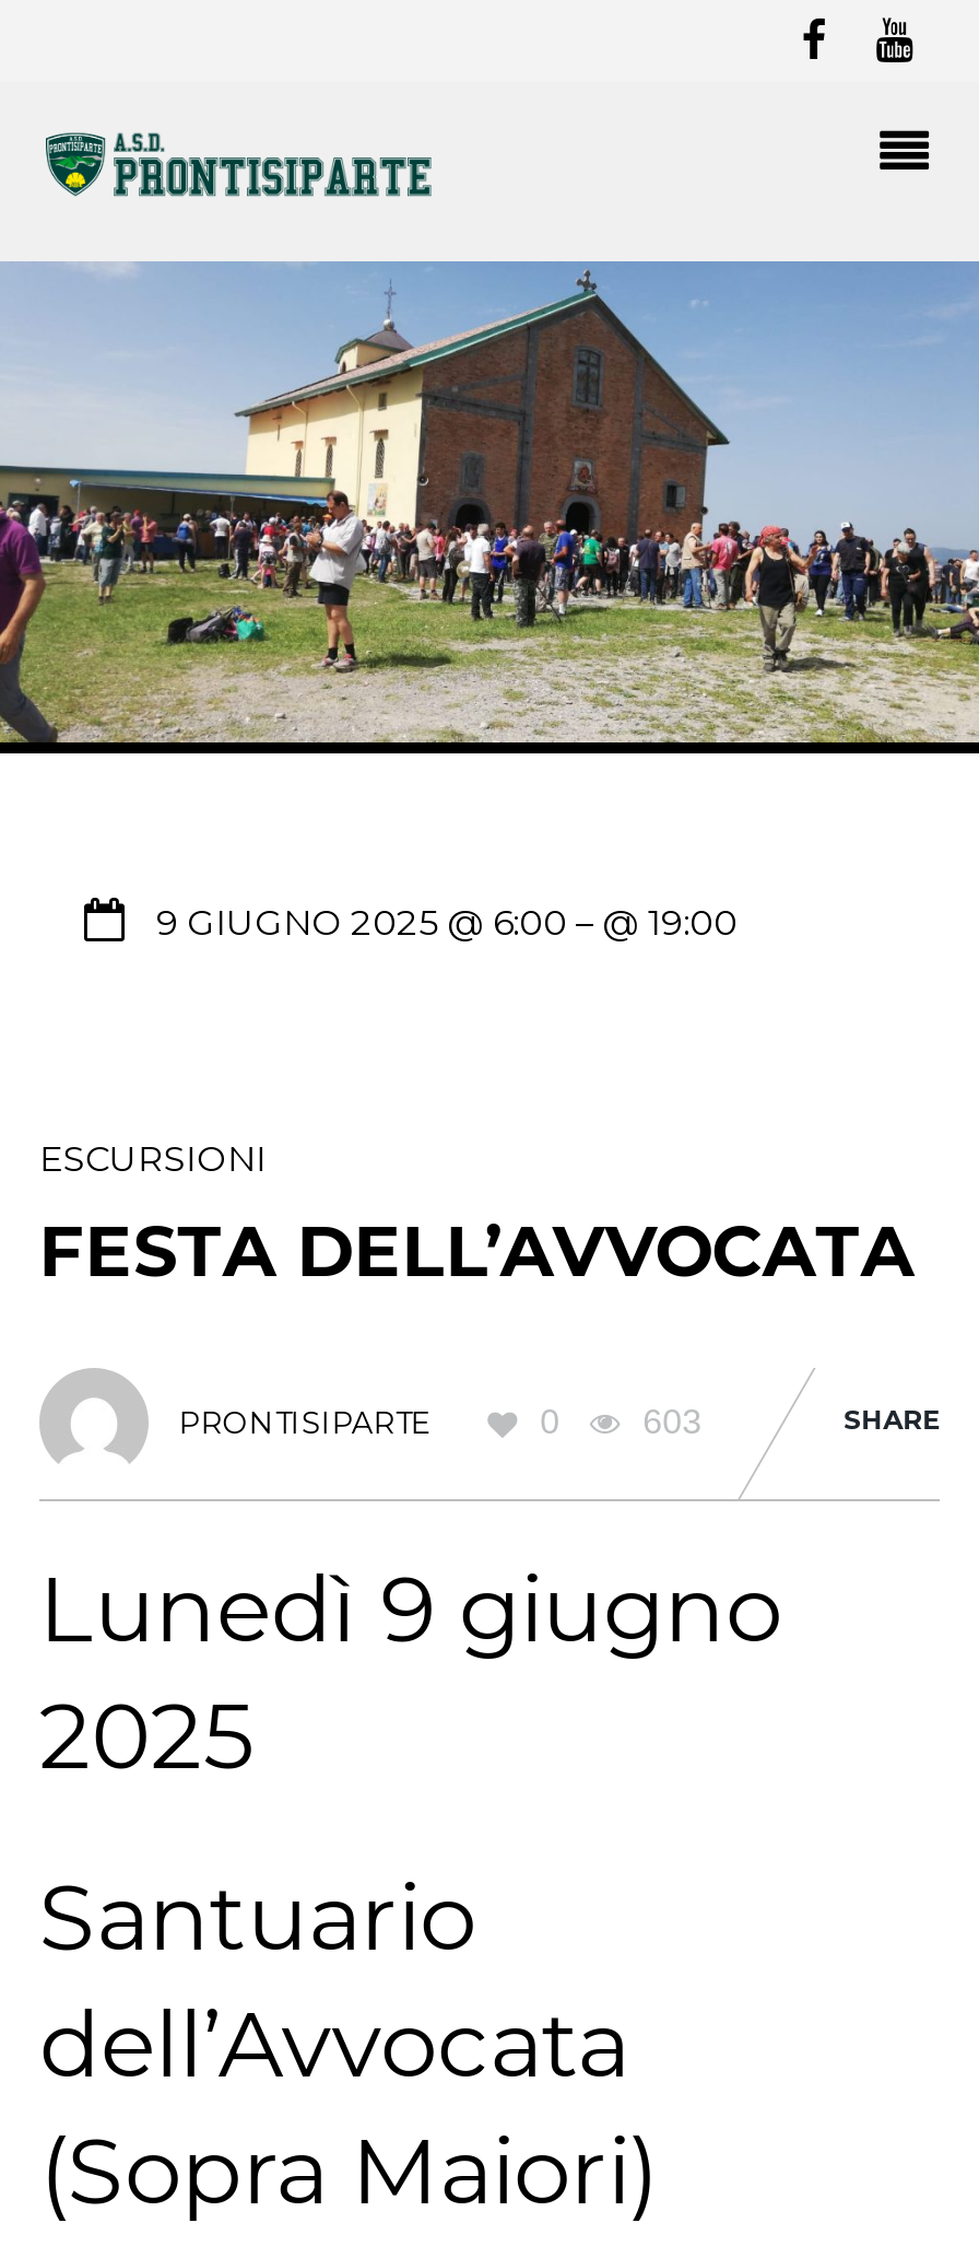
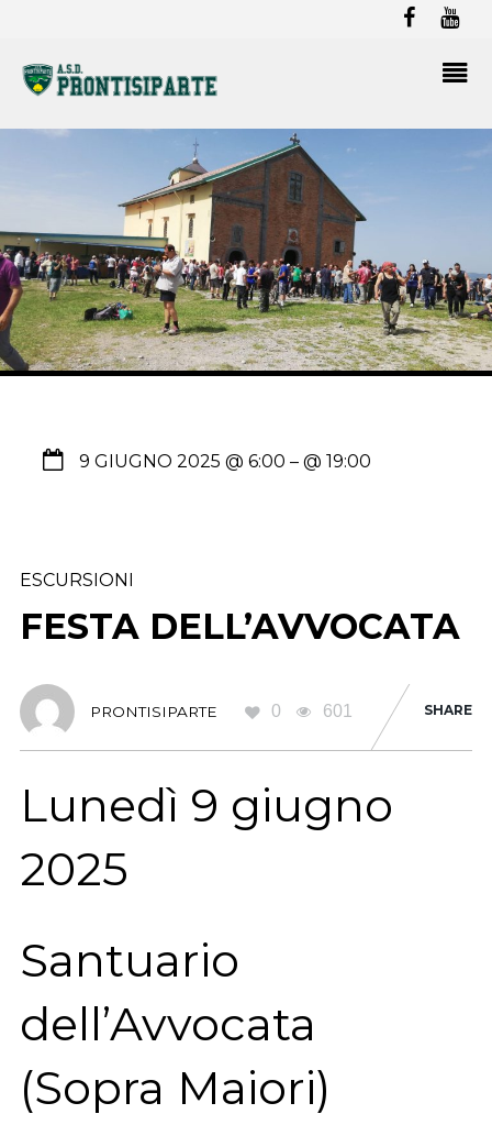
[643,1403,702,1440] 603 -> [323,702,353,721] 601

